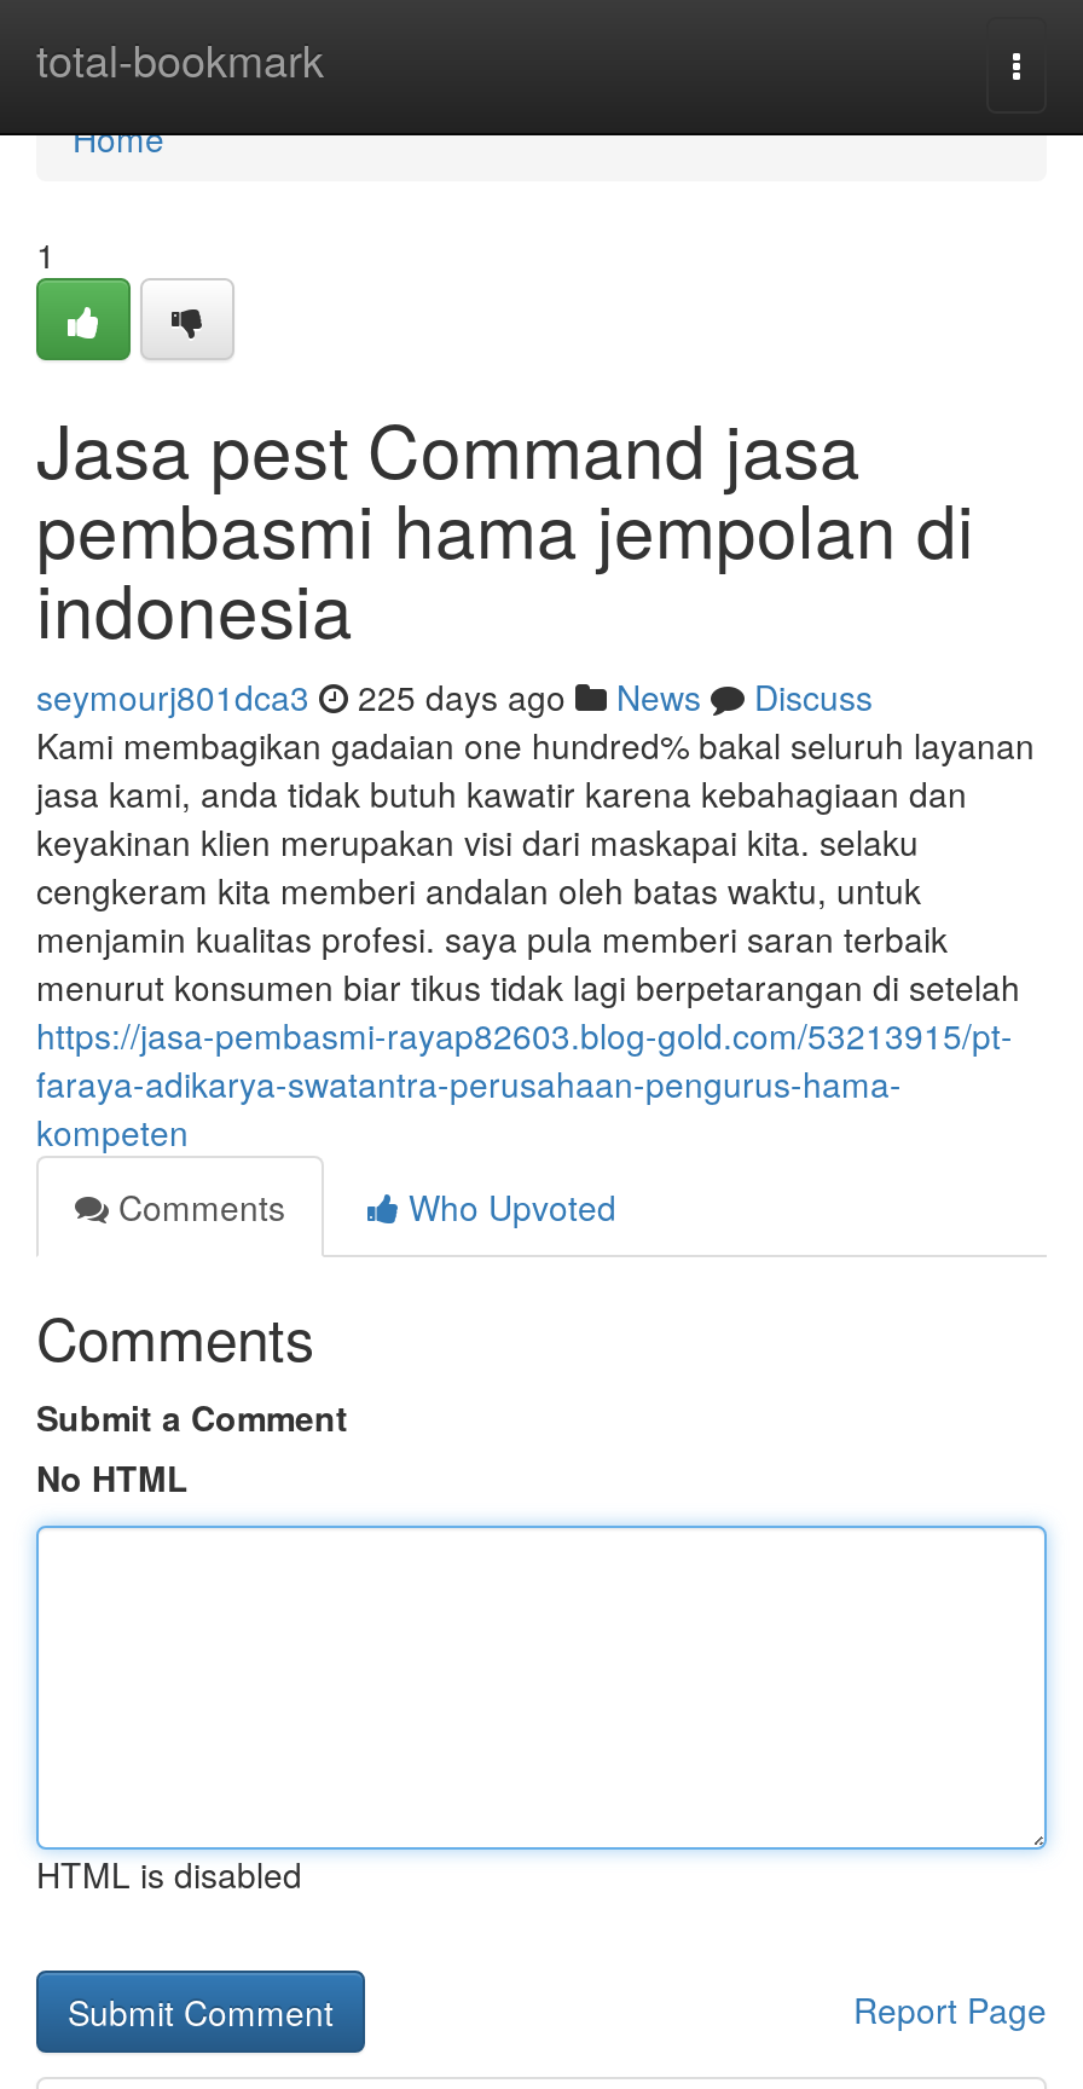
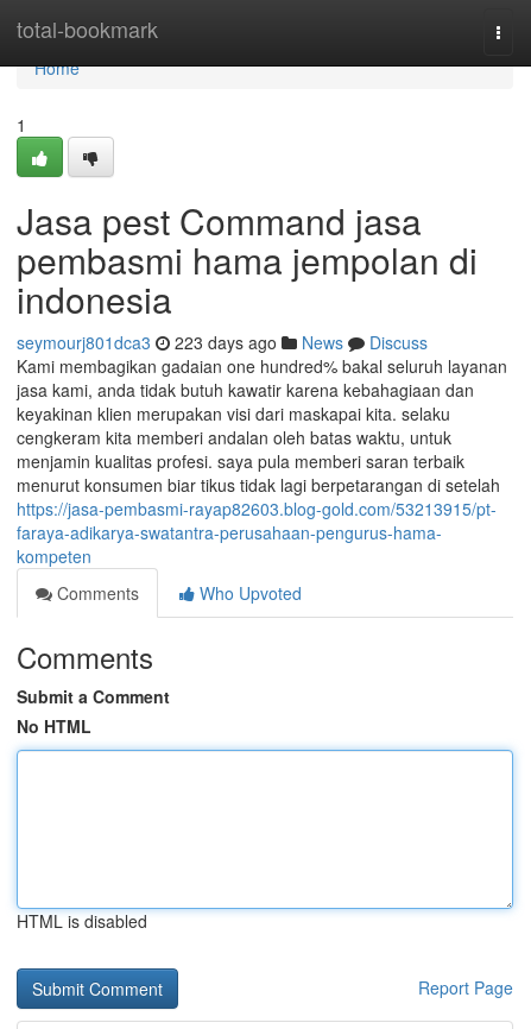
[36,672,873,721] seymourj801dca3 225 days ago News Discuss -> [17,330,428,354] seymourj801dca3 223 days ago News Discuss

